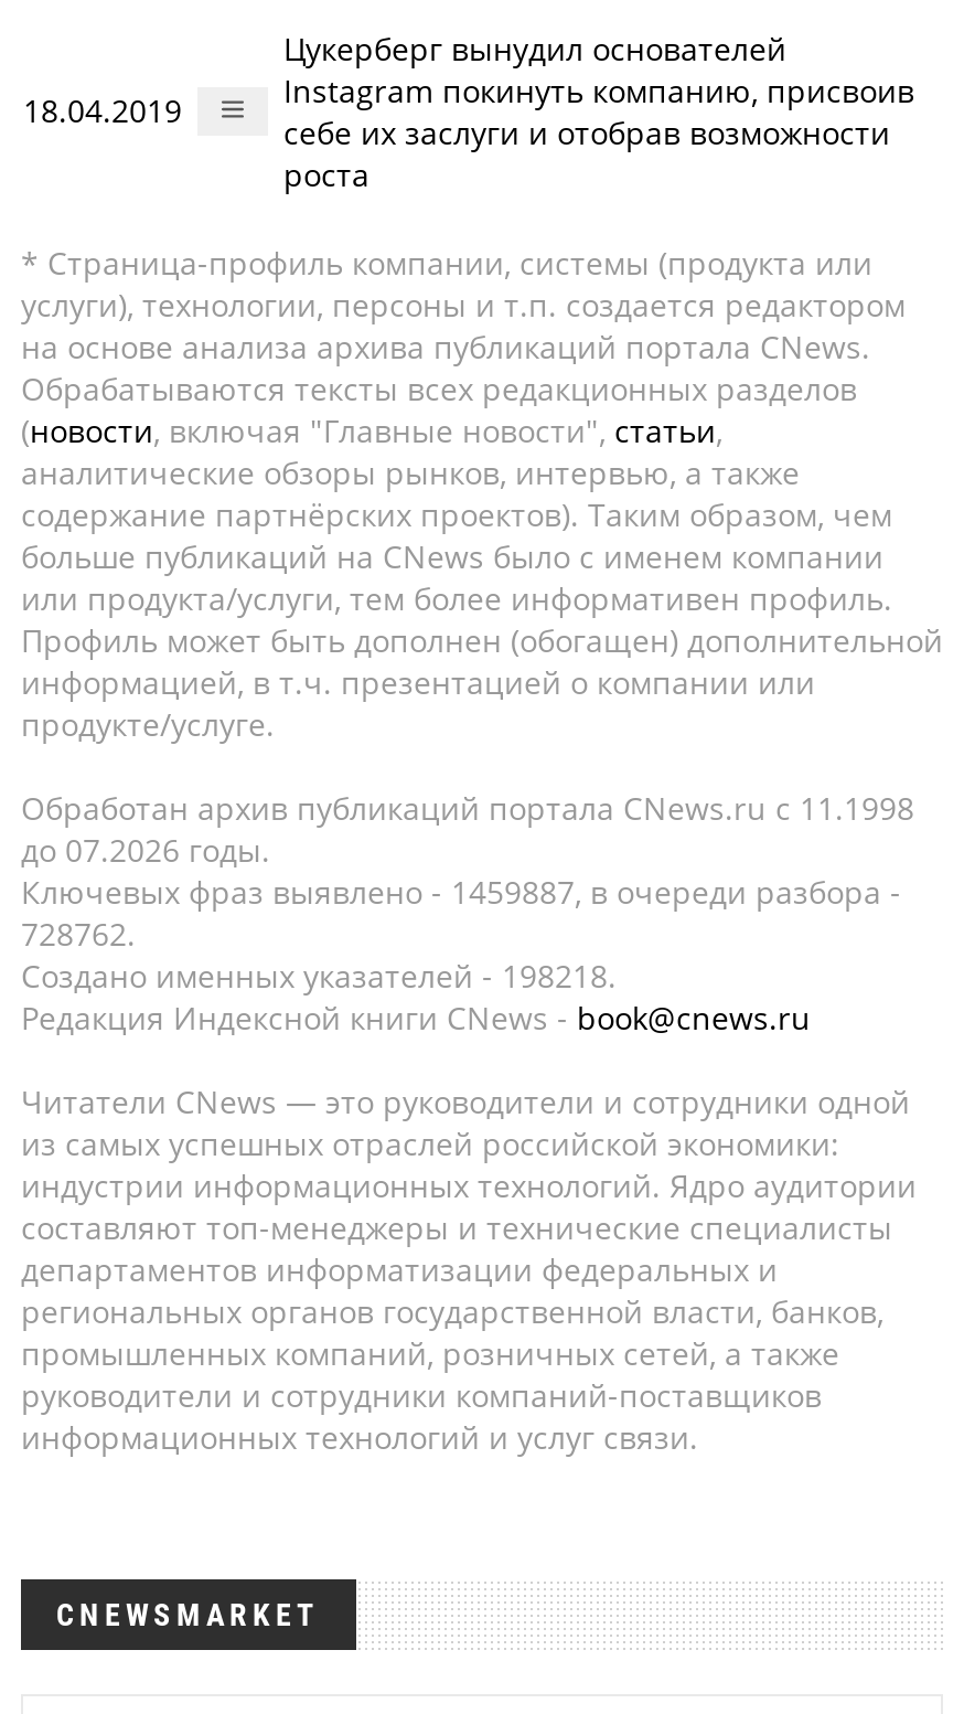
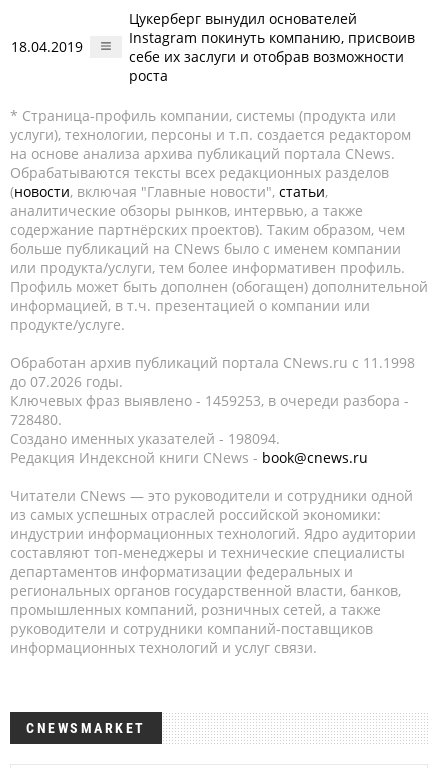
[21,871,901,913] Ключевых фраз выявлено - 1459887, в очереди разбора - -> [10,391,409,410] Ключевых фраз выявлено - 1459253, в очереди разбора -
[21,913,136,955] 728762. -> [10,410,62,429] 728480.
[21,955,617,997] Создано именных указателей - 198218. -> [10,429,280,448] Создано именных указателей - 198094.

